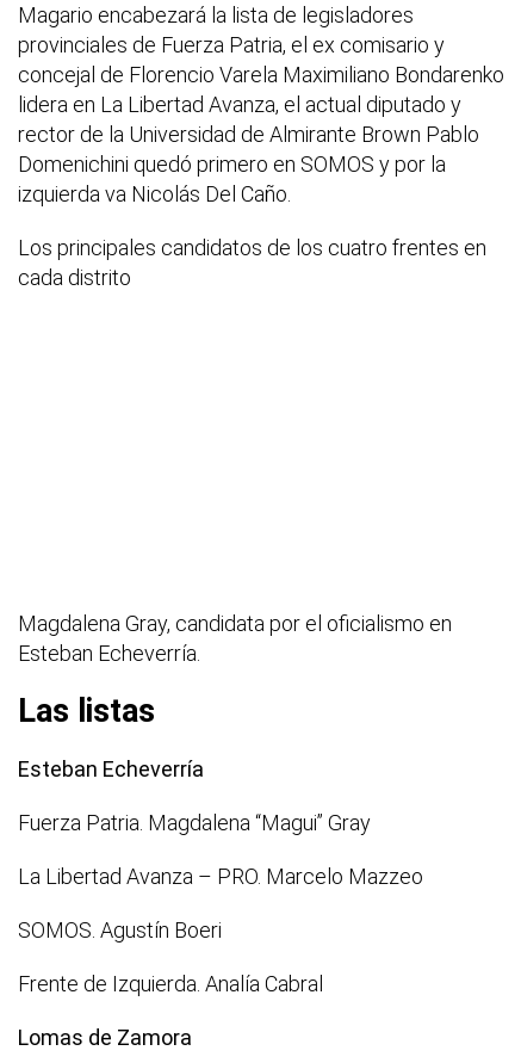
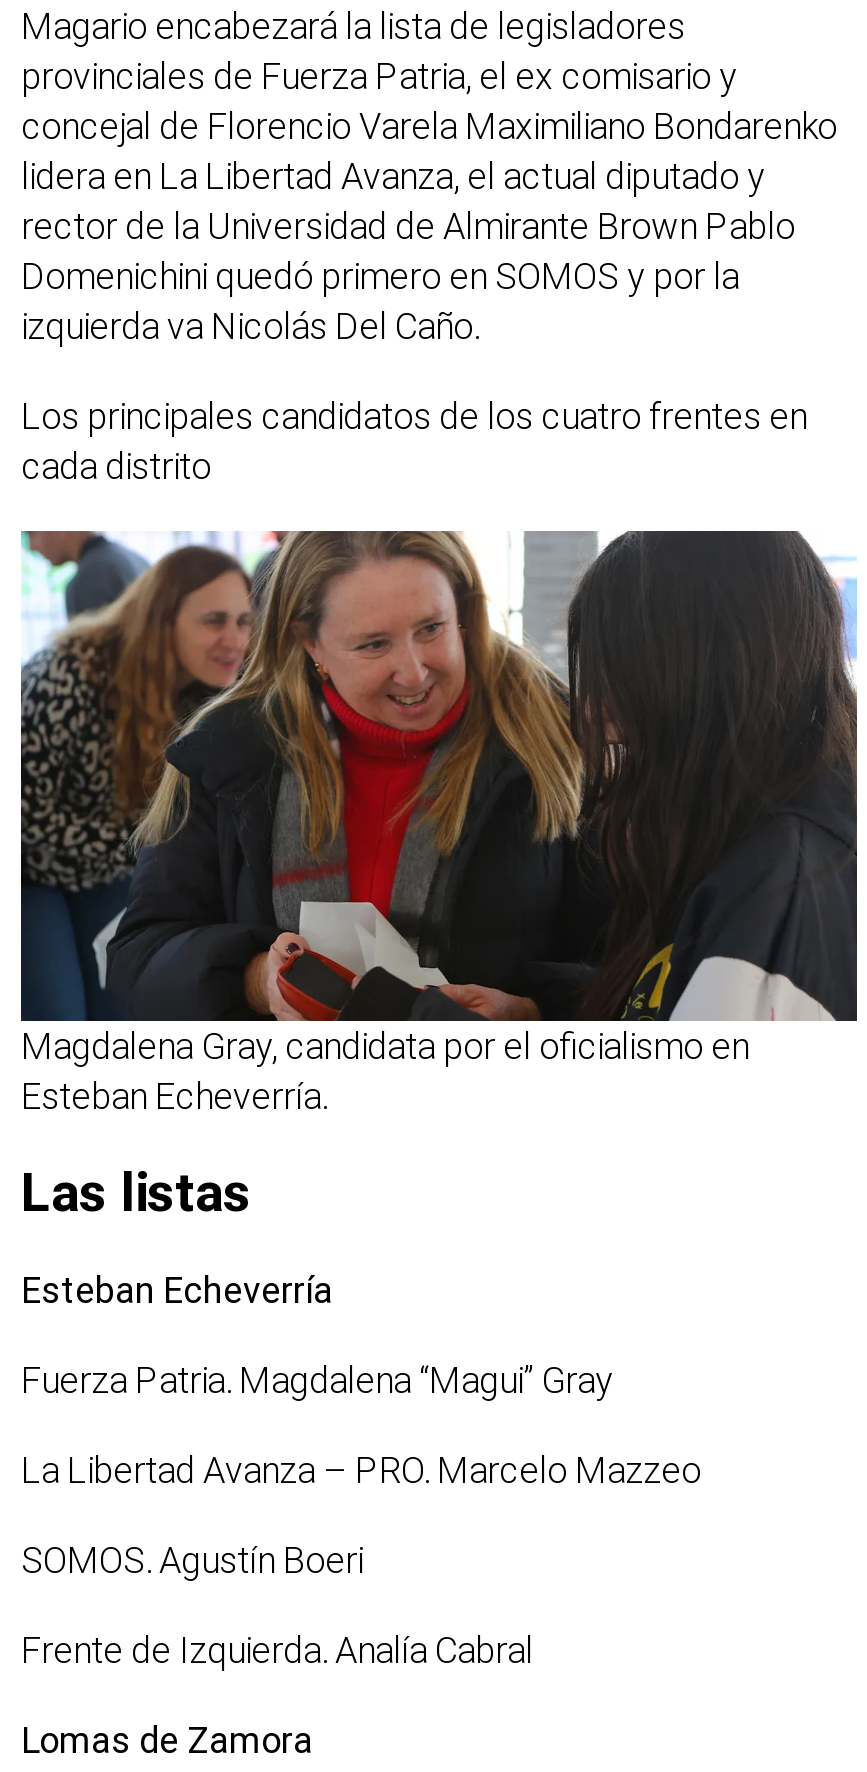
none -> [19,528,859,1024] [image]

